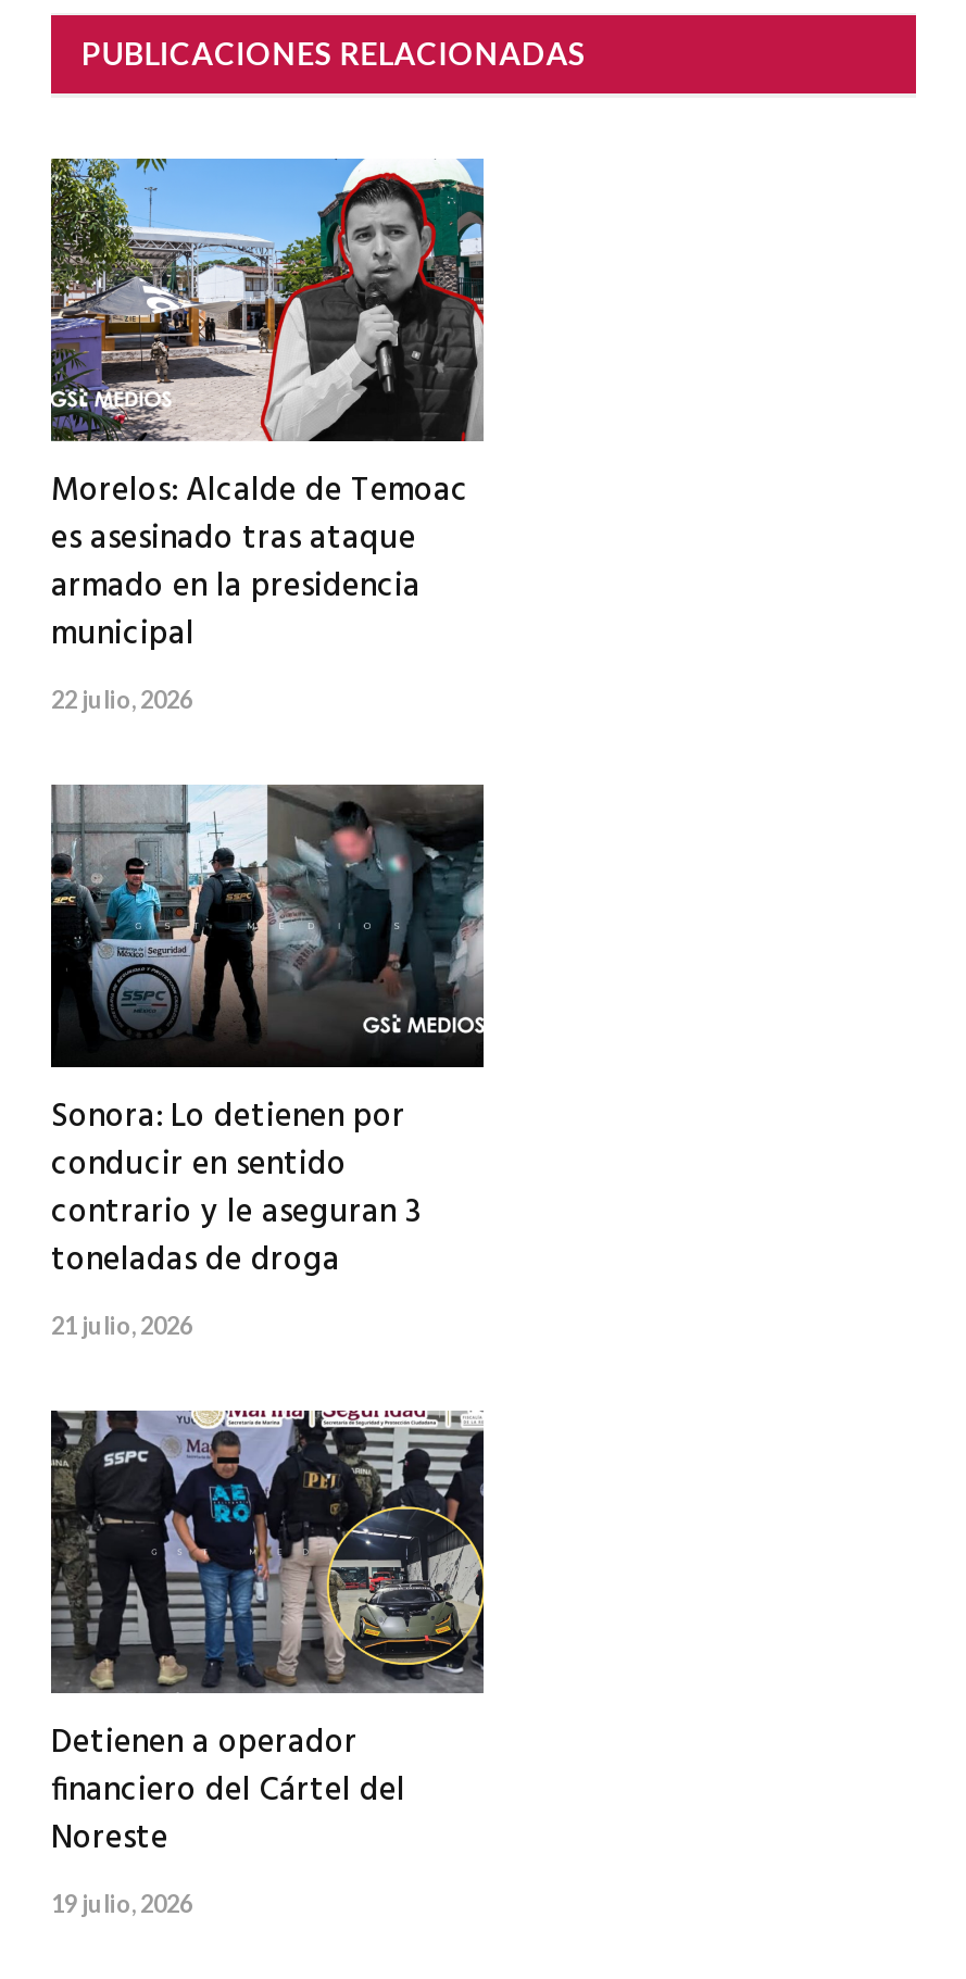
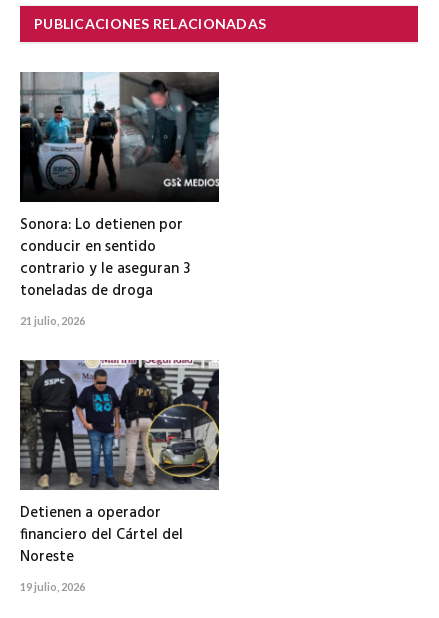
[49,156,486,712] [image] | Morelos: Alcalde de Temoac | es asesinado tras ataque | armado en la presidencia | municipal | 22 julio, 2026 -> none

